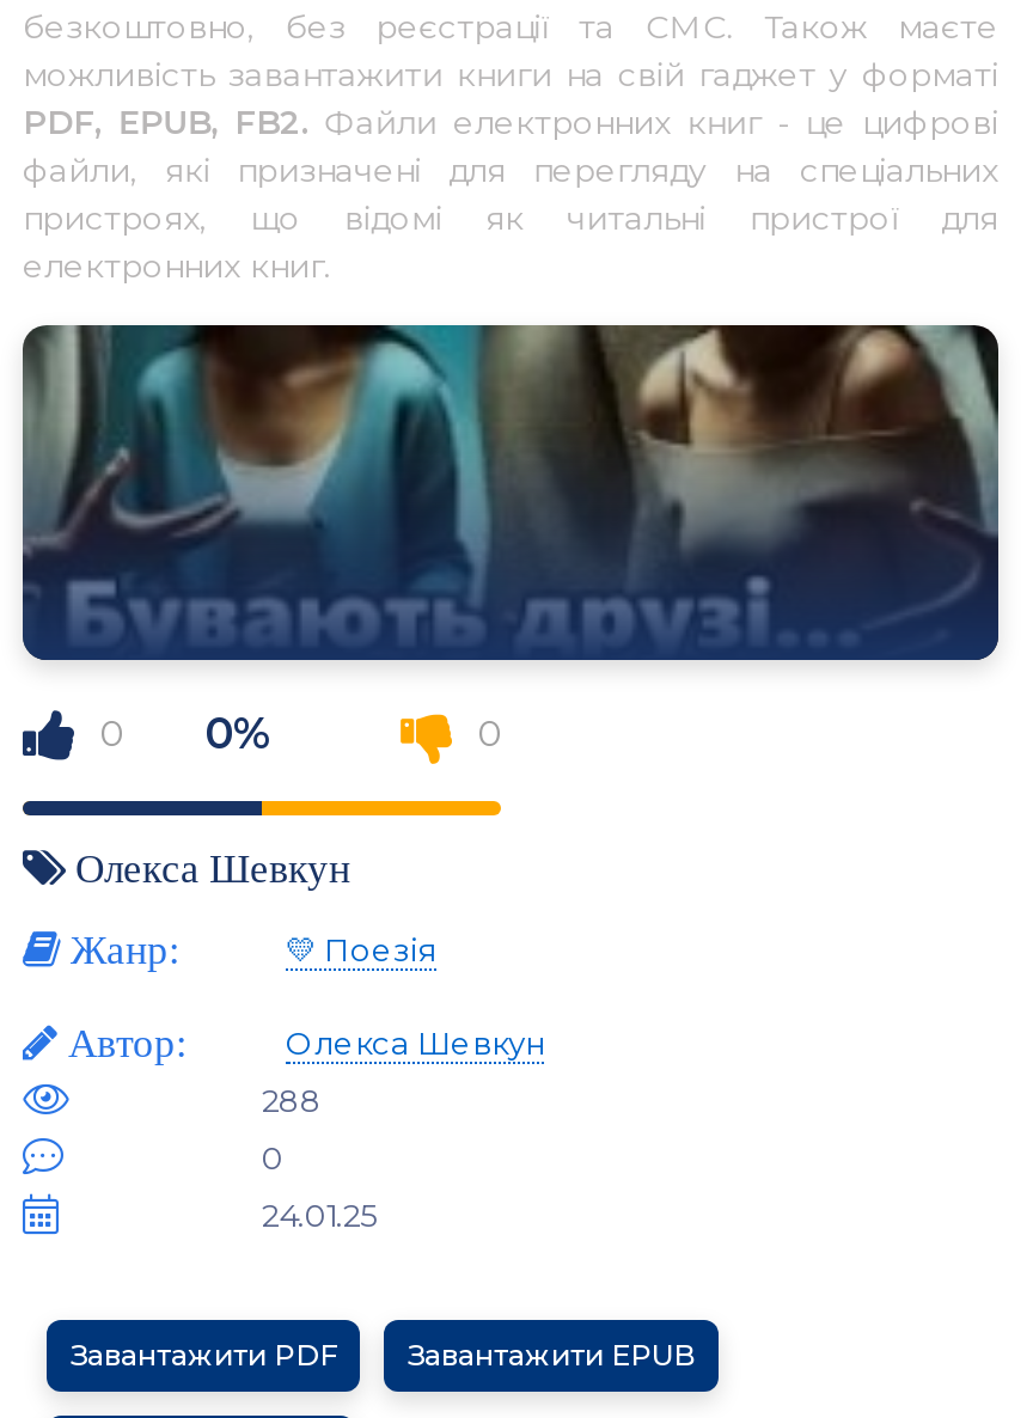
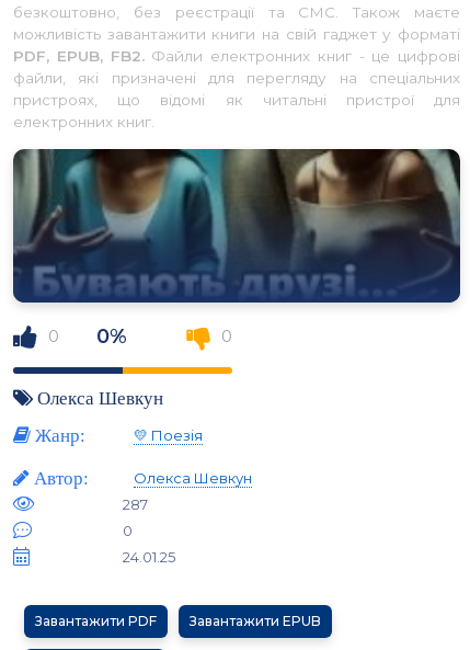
[262,1081,322,1119] 288 -> [123,495,148,513] 287

